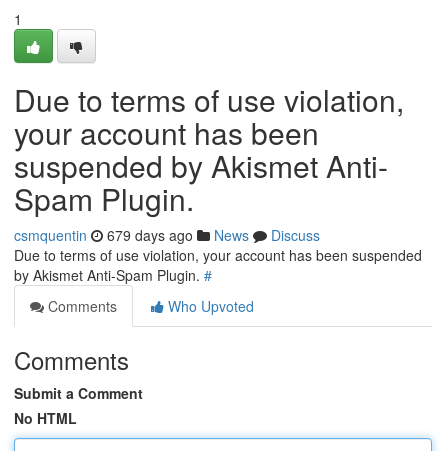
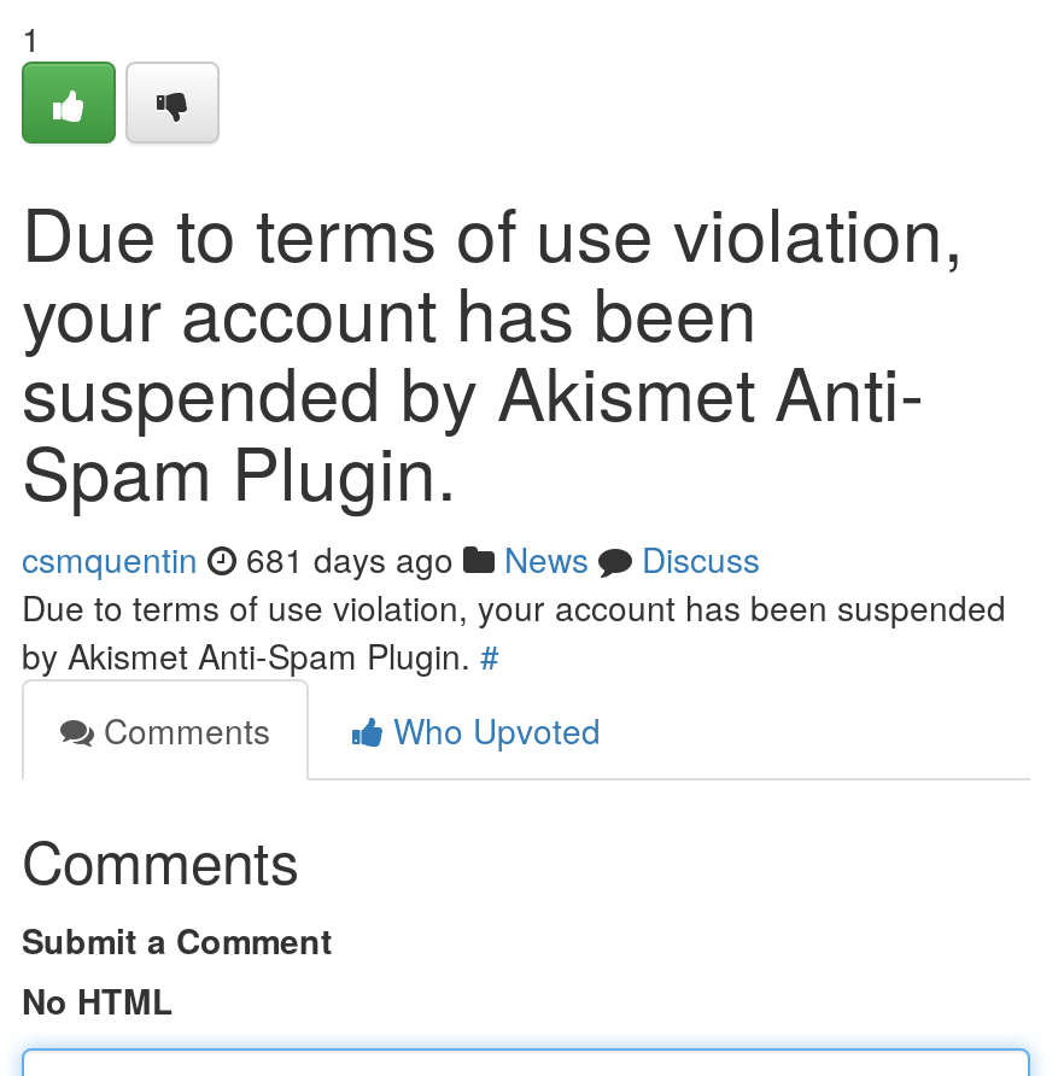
[14,225,320,245] csmquentin 679 days ago News Discuss -> [22,534,760,583] csmquentin 681 days ago News Discuss

